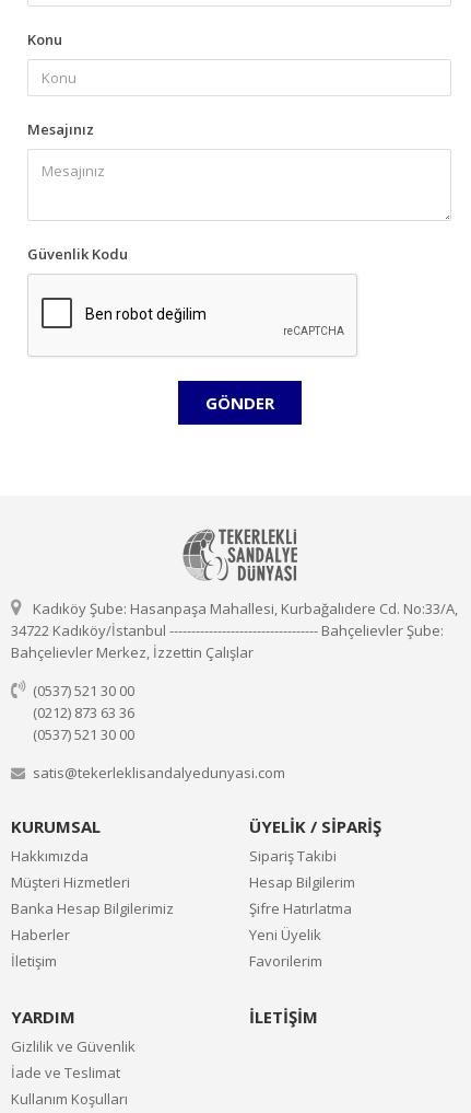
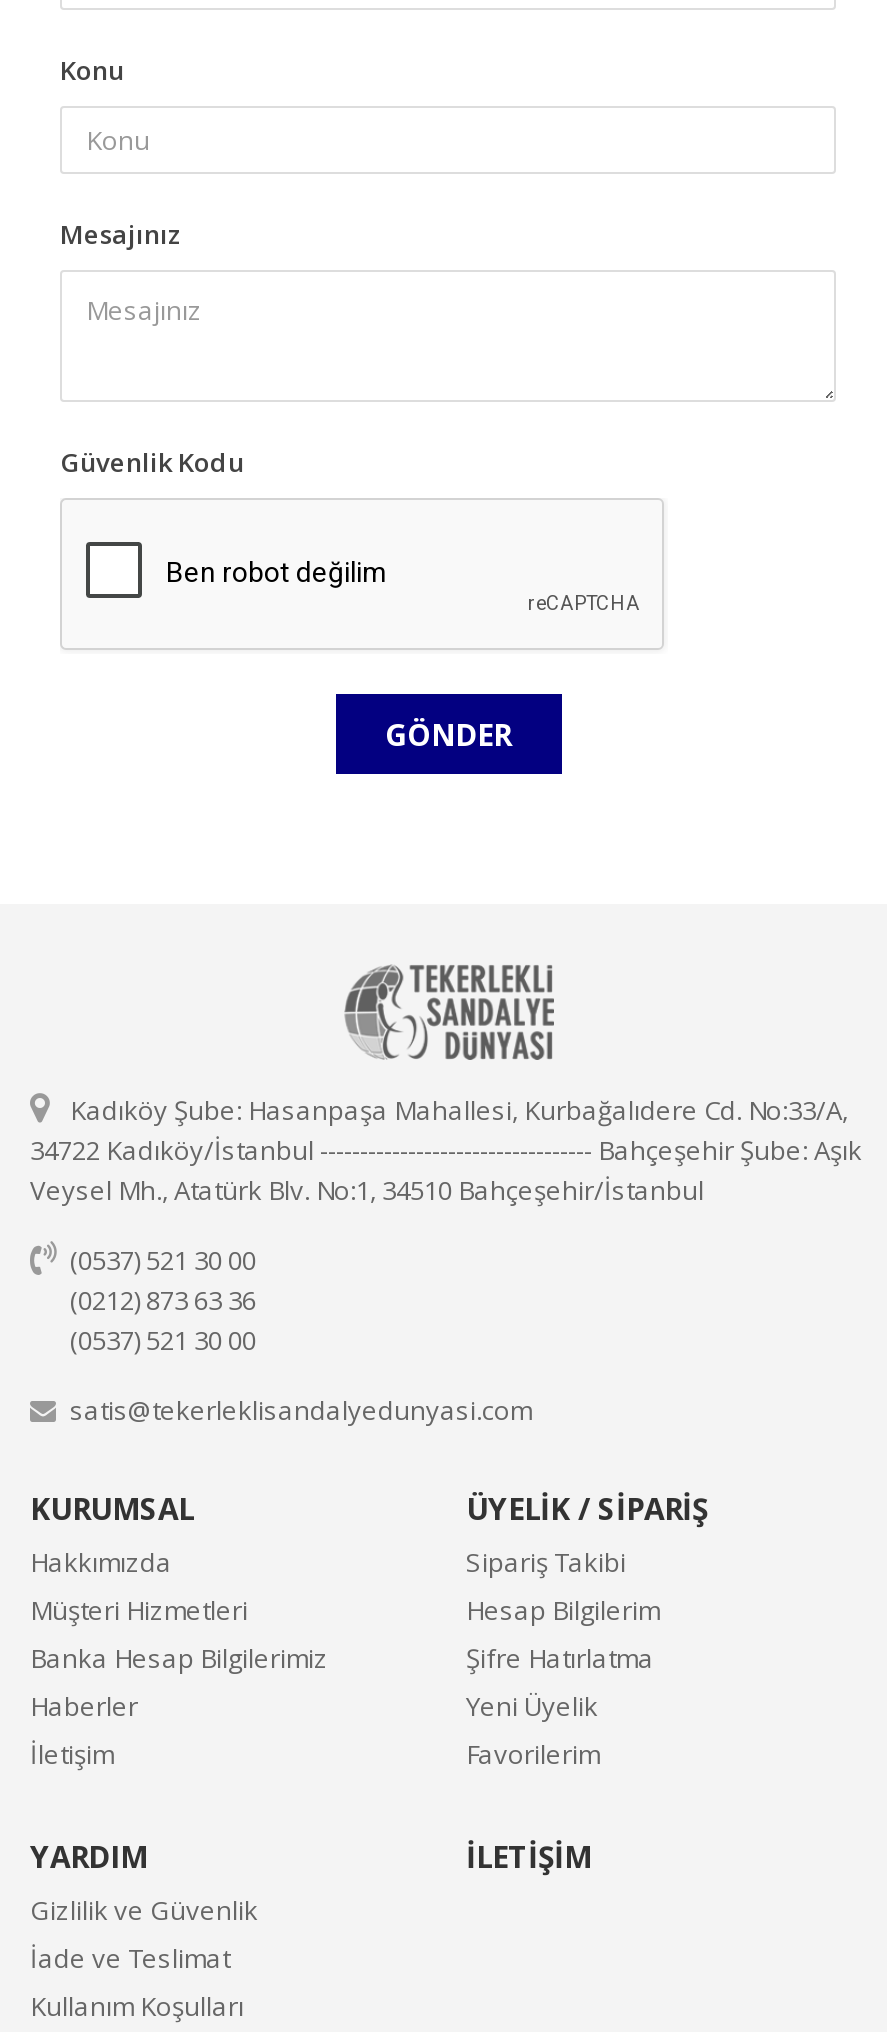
[11,621,444,663] 34722 Kadıköy/İstanbul ---------------------------------- Bahçelievler Şube: | Bahçelievler Merkez, İzzettin Çalışlar -> [30,1133,862,1209] 34722 Kadıköy/İstanbul ---------------------------------- Bahçeşehir Şube: Aşık | Veysel Mh., Atatürk Blv. No:1, 34510 Bahçeşehir/İstanbul

